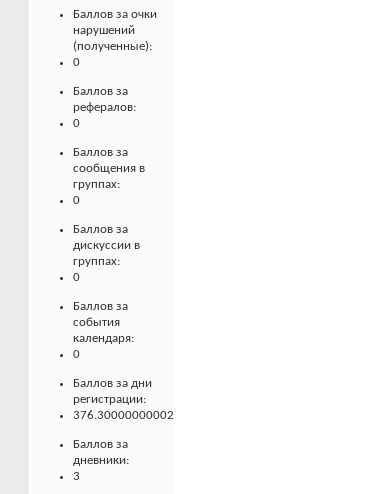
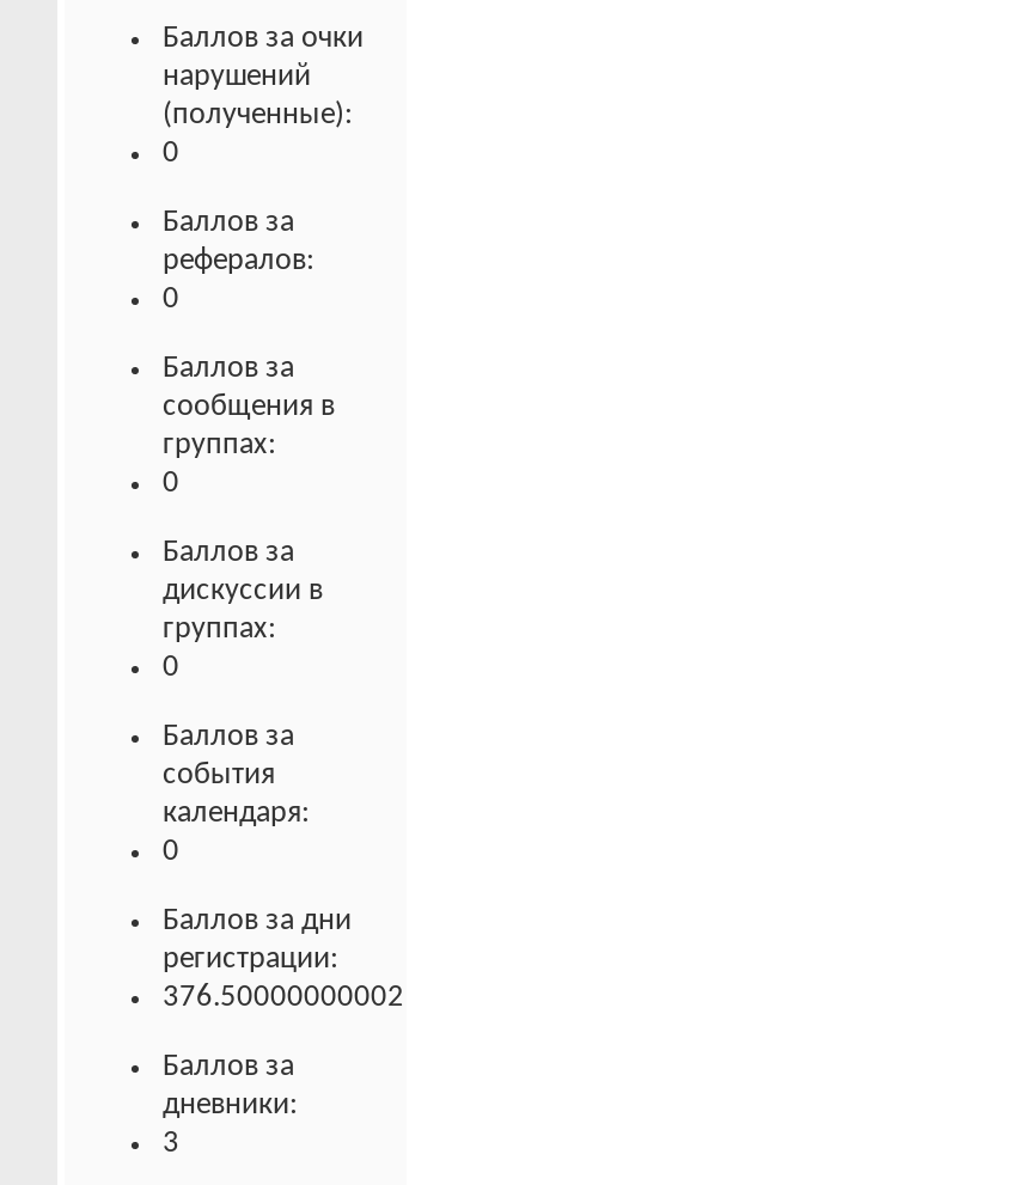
[73,409,174,422] 376.30000000002 -> [163,982,404,1013] 376.50000000002

